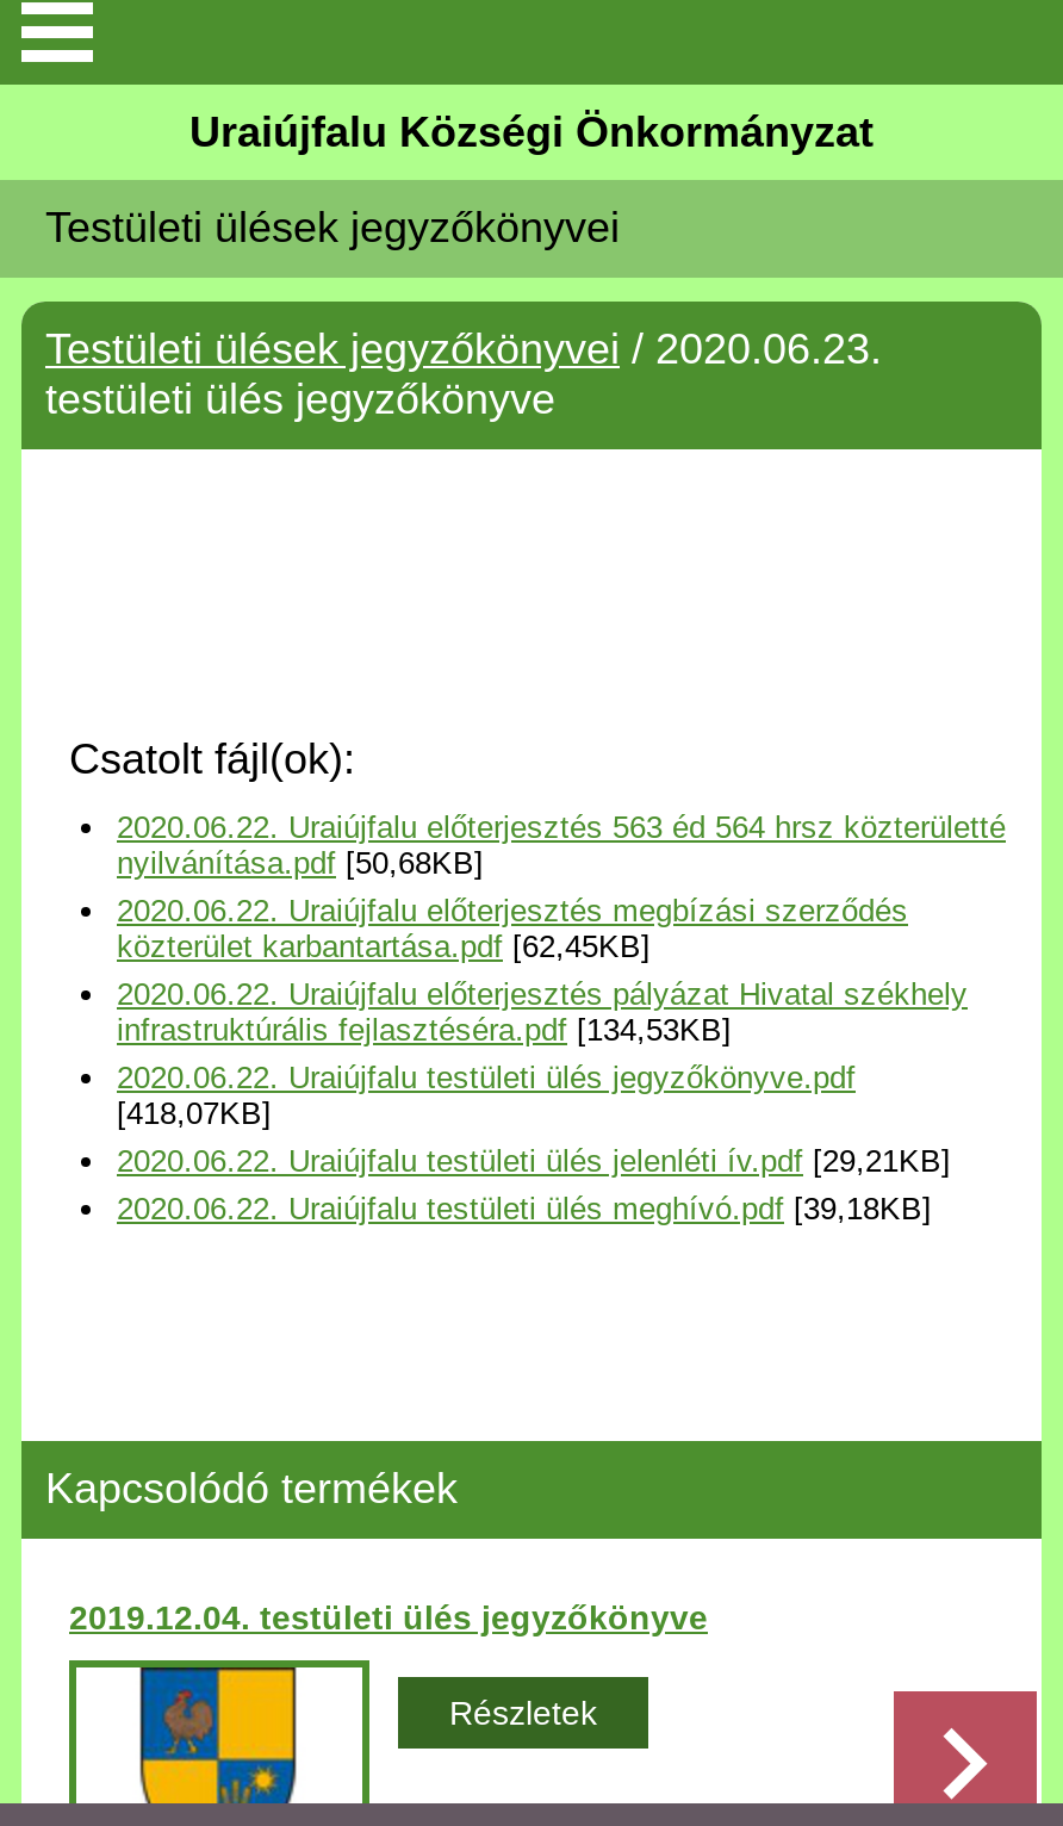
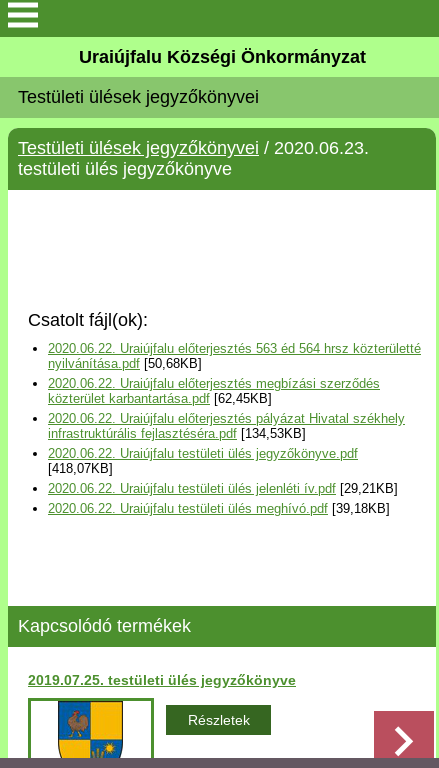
[69,1598,708,1636] 2019.12.04. testületi ülés jegyzőkönyve -> [28,672,296,688] 2019.07.25. testületi ülés jegyzőkönyve

